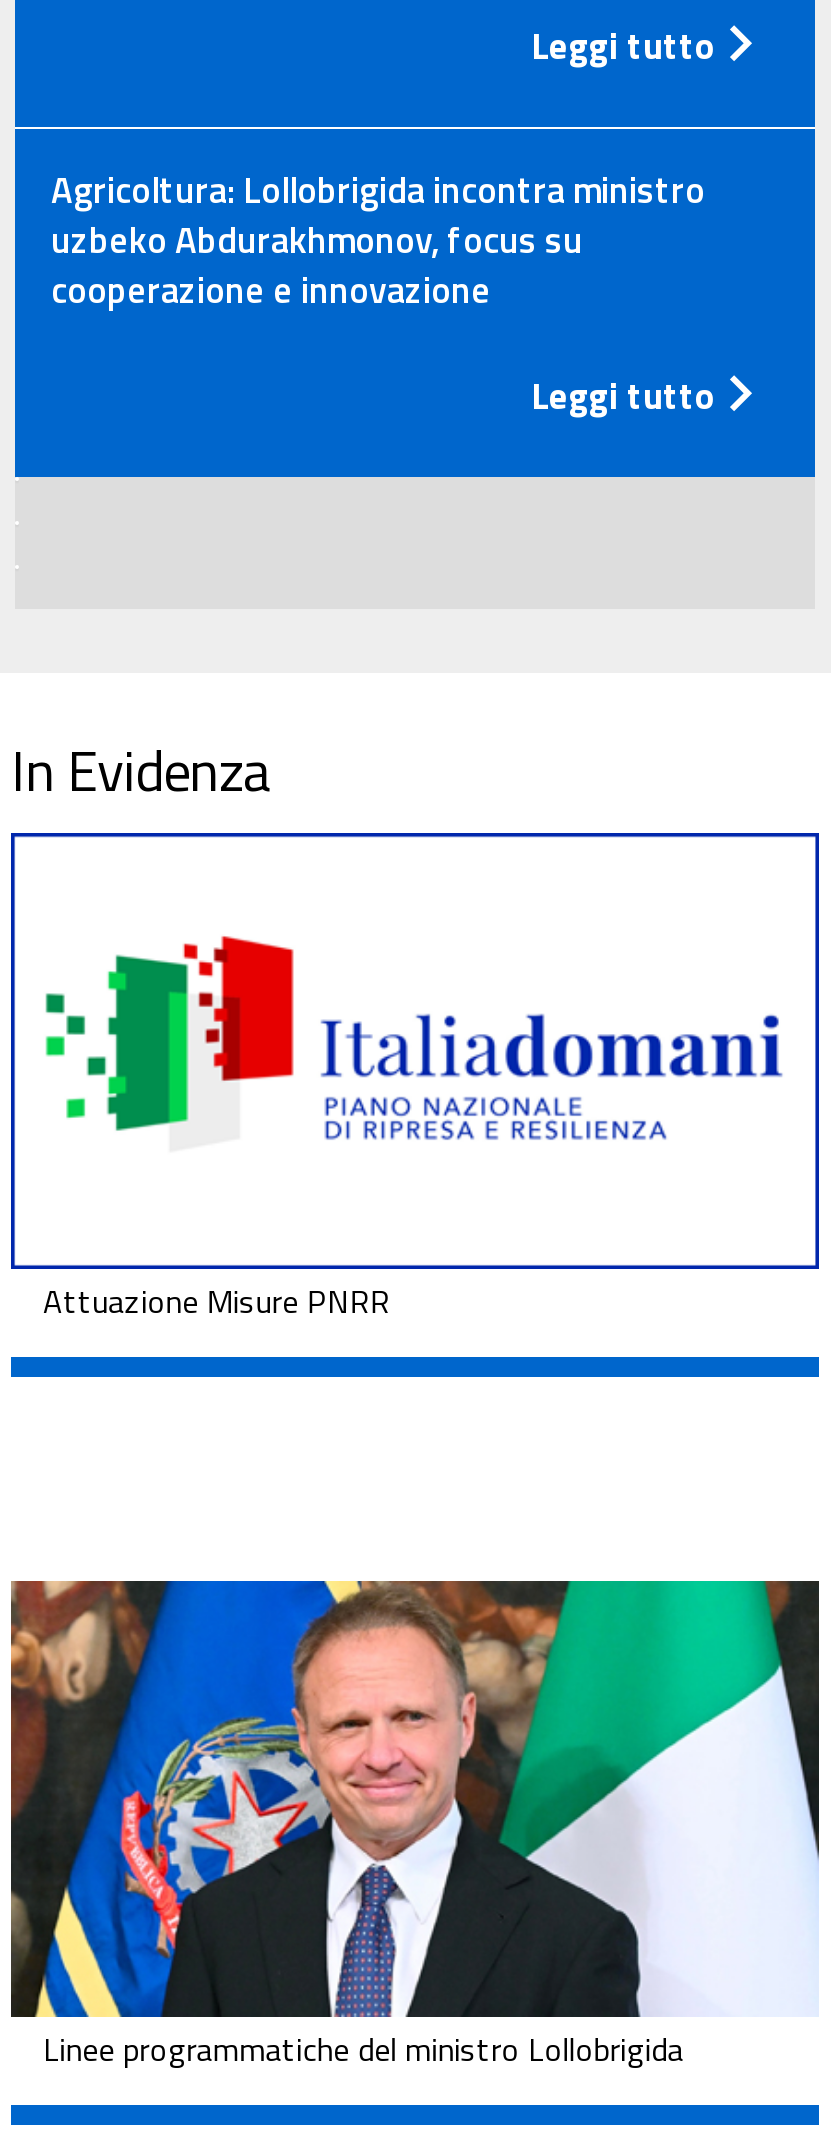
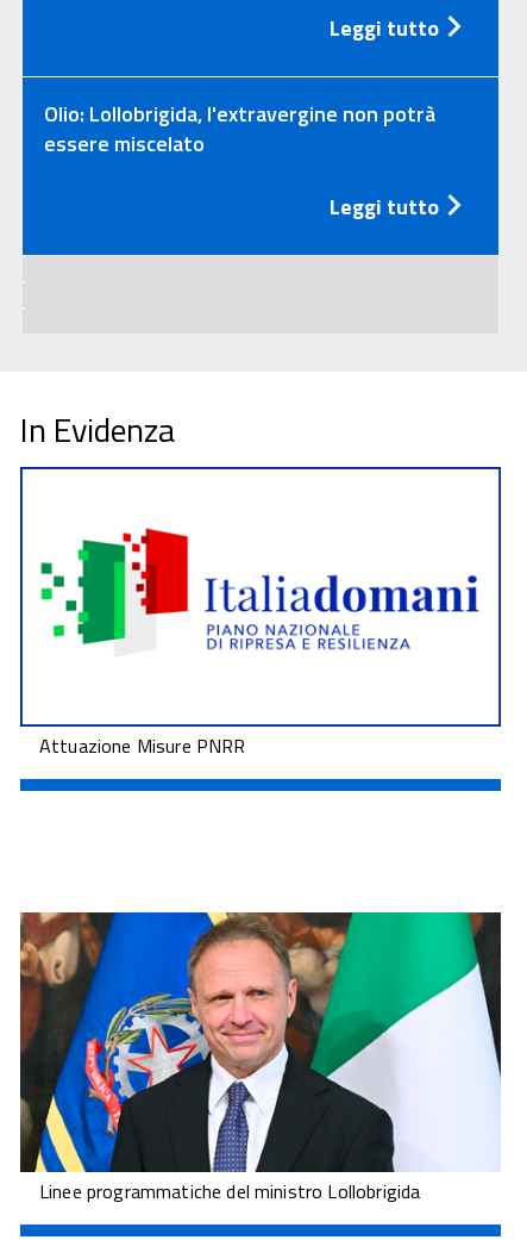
[51,164,705,318] Agricoltura: Lollobrigida incontra ministro | uzbeko Abdurakhmonov, focus su | cooperazione e innovazione -> [44,98,435,160] Olio: Lollobrigida, l'extravergine non potrà | essere miscelato

